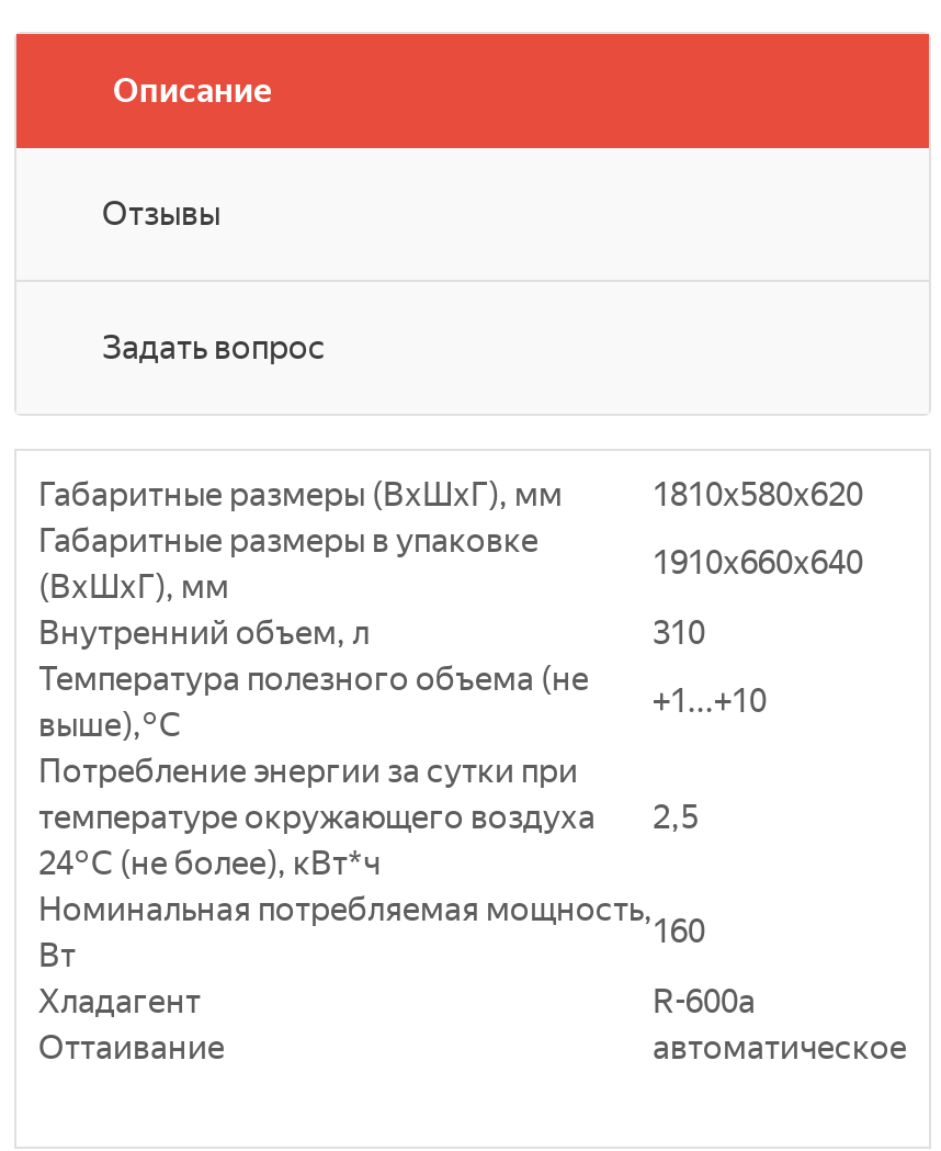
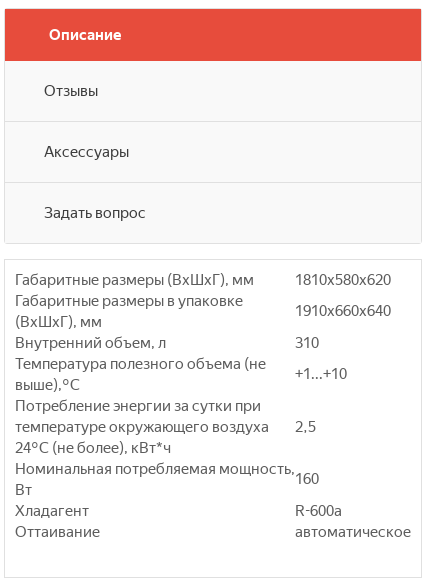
none -> [44,143,129,161] Аксессуары

